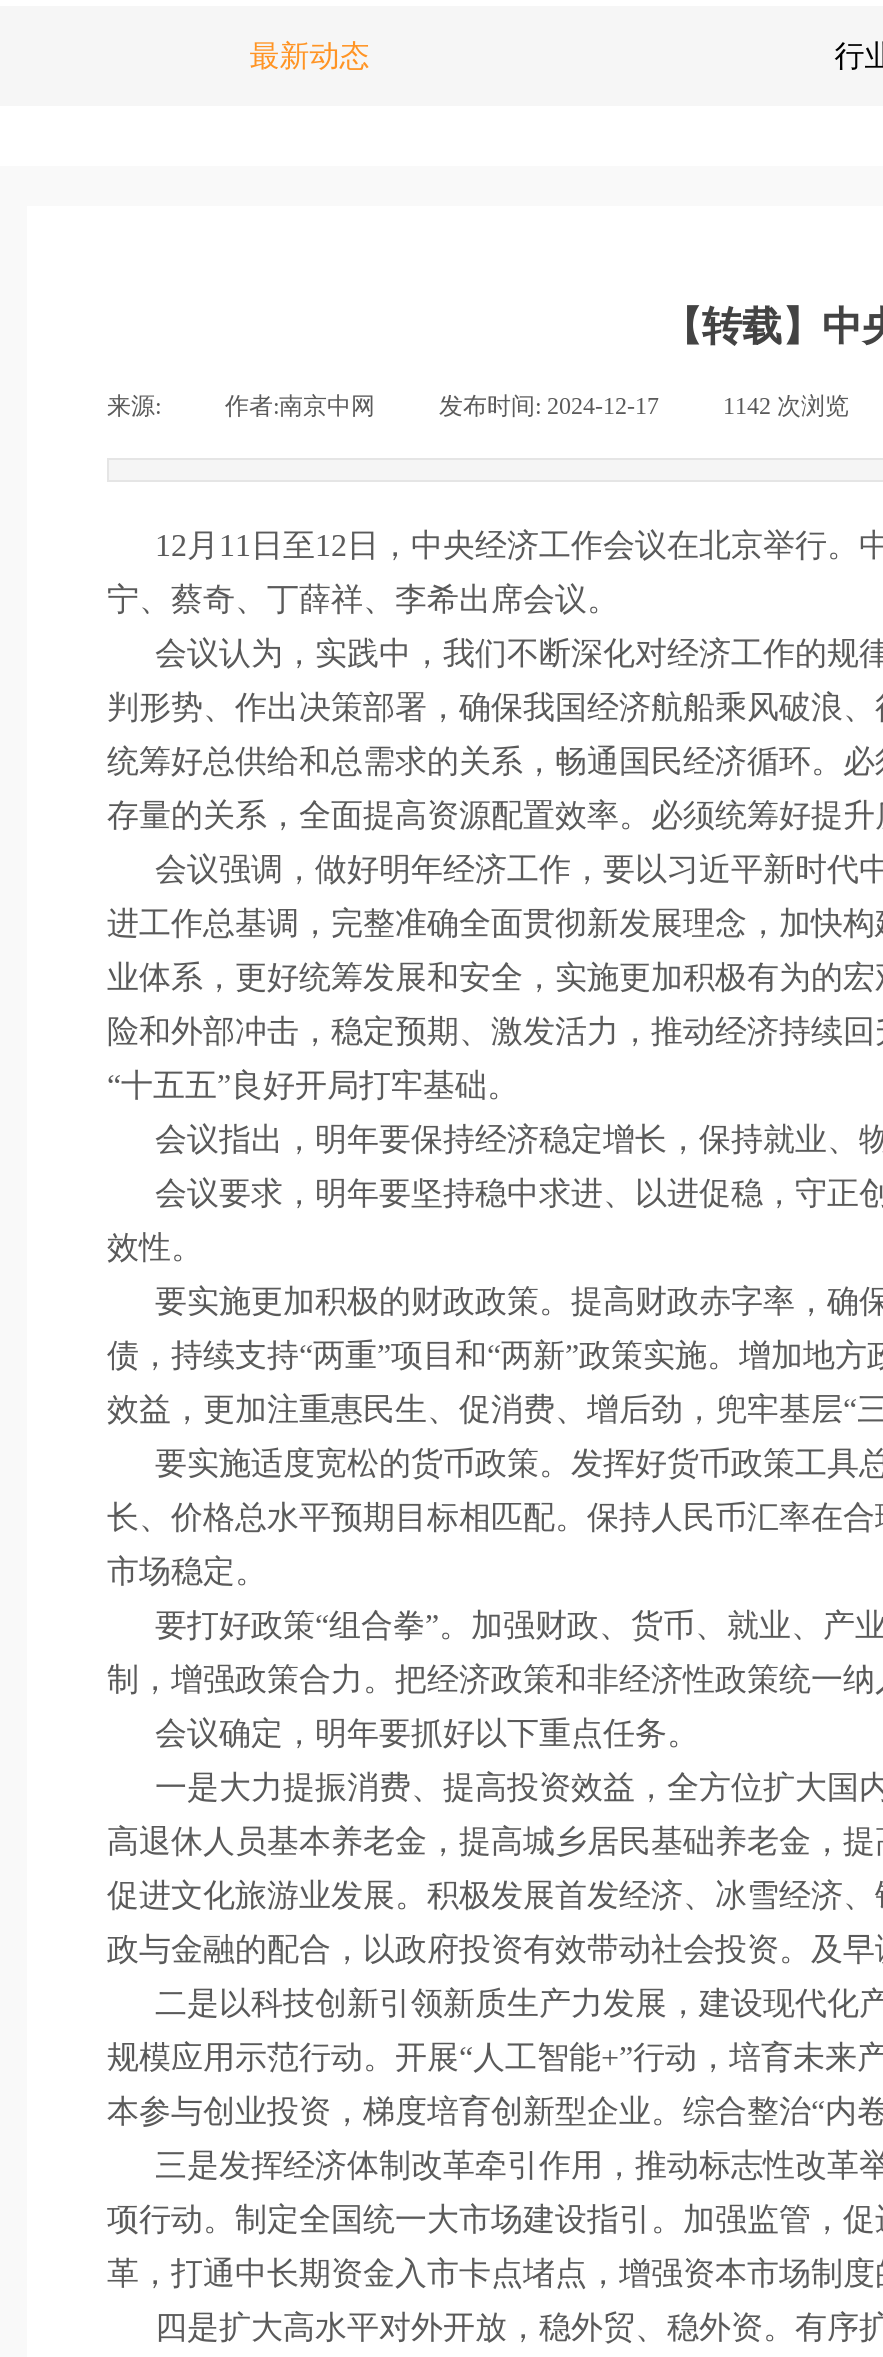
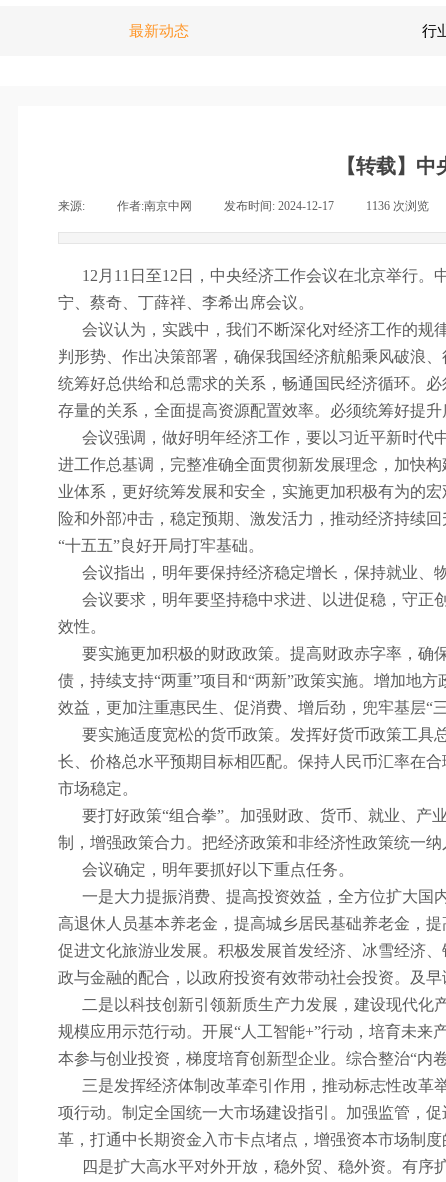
[723,392,849,420] 1142次浏览 -> [366,199,429,213] 1136次浏览

